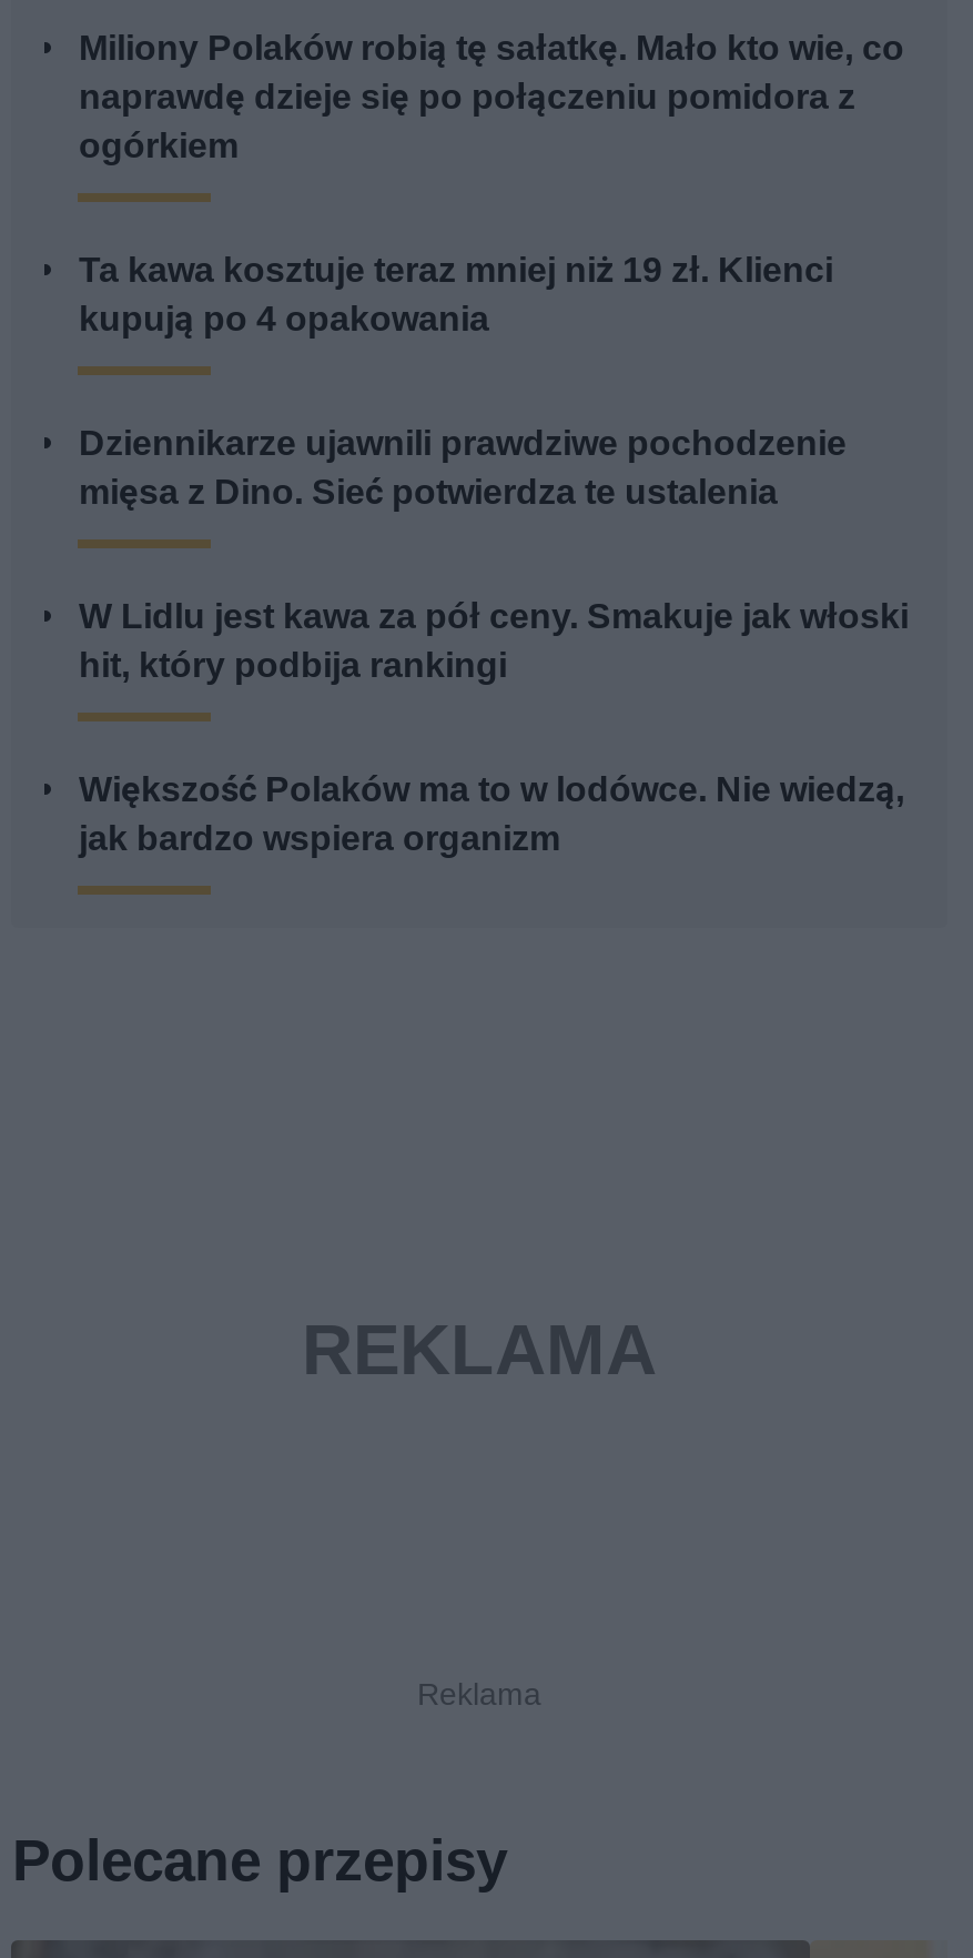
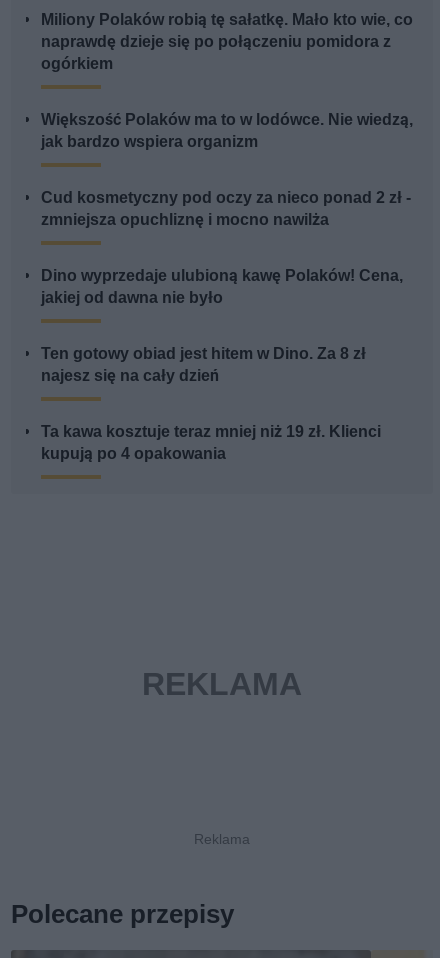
moved [79,248,833,339] -> [41,422,381,463]: Ta kawa kosztuje teraz mniej niż 19 zł. Klienci | kupują po 4 opakowania
[79,421,908,685] Dziennikarze ujawnili prawdziwe pochodzenie | mięsa z Dino. Sieć potwierdza te ustalenia | W Lidlu jest kawa za pół ceny. Smakuje jak włoski | hit, który podbija rankingi -> none
moved [79,767,904,858] -> [41,110,413,151]: Większość Polaków ma to w lodówce. Nie wiedzą, | jak bardzo wspiera organizm
none -> [41,188,411,385] Cud kosmetyczny pod oczy za nieco ponad 2 zł - | zmniejsza opuchliznę i mocno nawilża | Dino wyprzedaje ulubioną kawę Polaków! Cena, | jakiej od dawna nie było | Ten gotowy obiad jest hitem w Dino. Za 8 zł | najesz się na cały dzień

